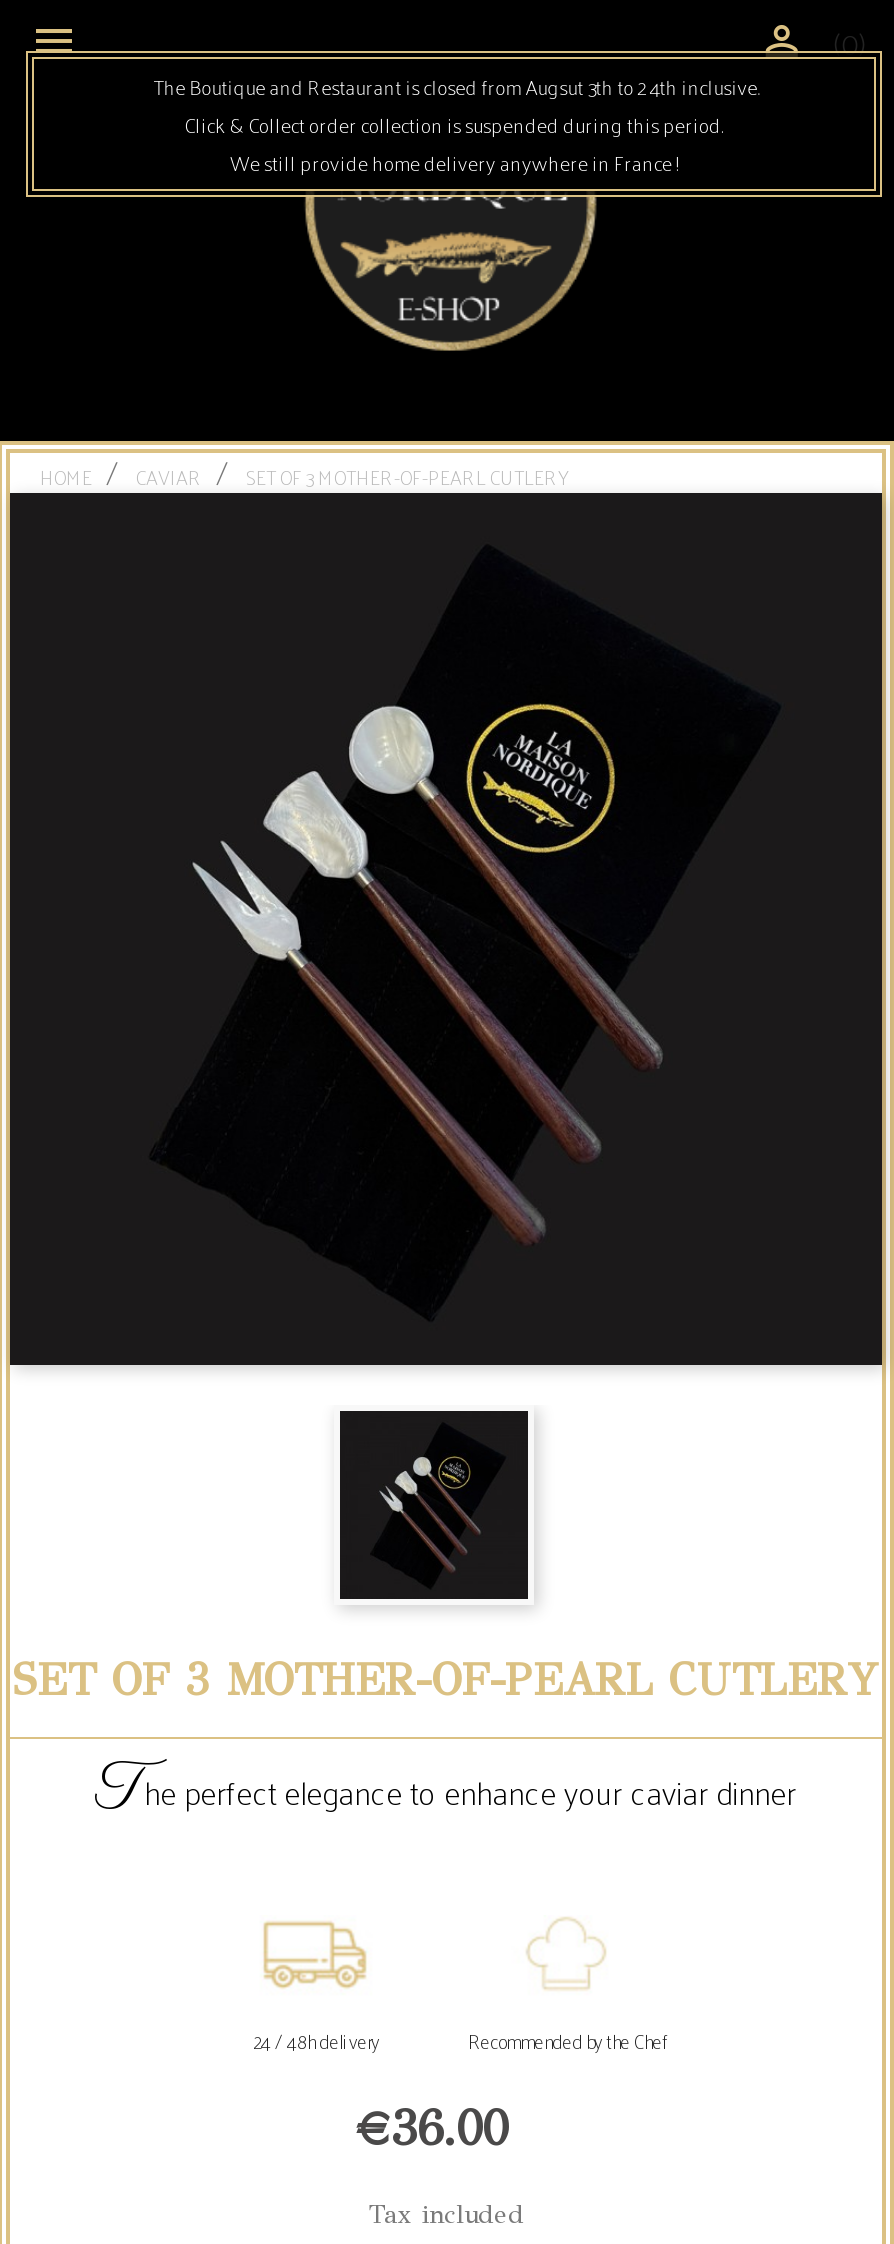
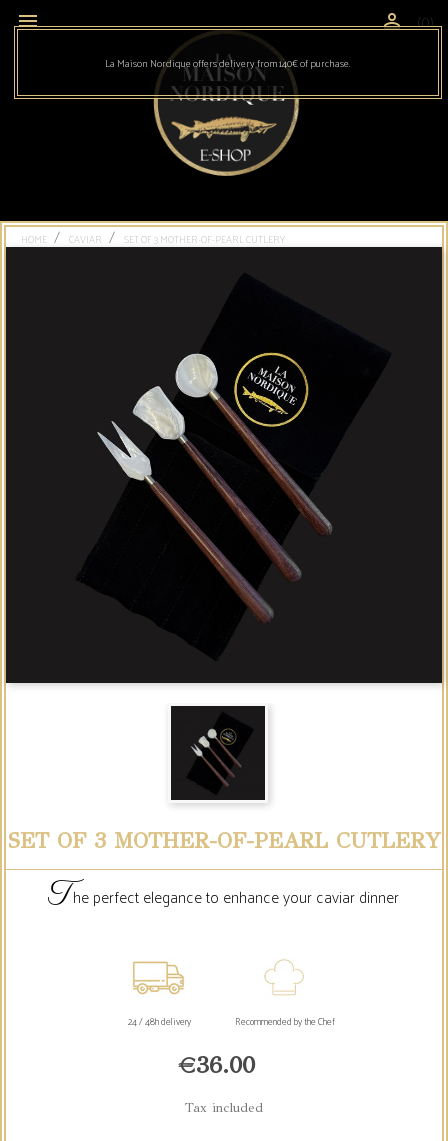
[154,68,760,182] The Boutique and Restaurant is closed from Augsut 3th to 24th inclusive. | Click & Collect order collection is suspended during this period. | We still provide home delivery anywhere in France ! -> [105,53,350,72] La Maison Nordique offers delivery from 140€ of purchase.

